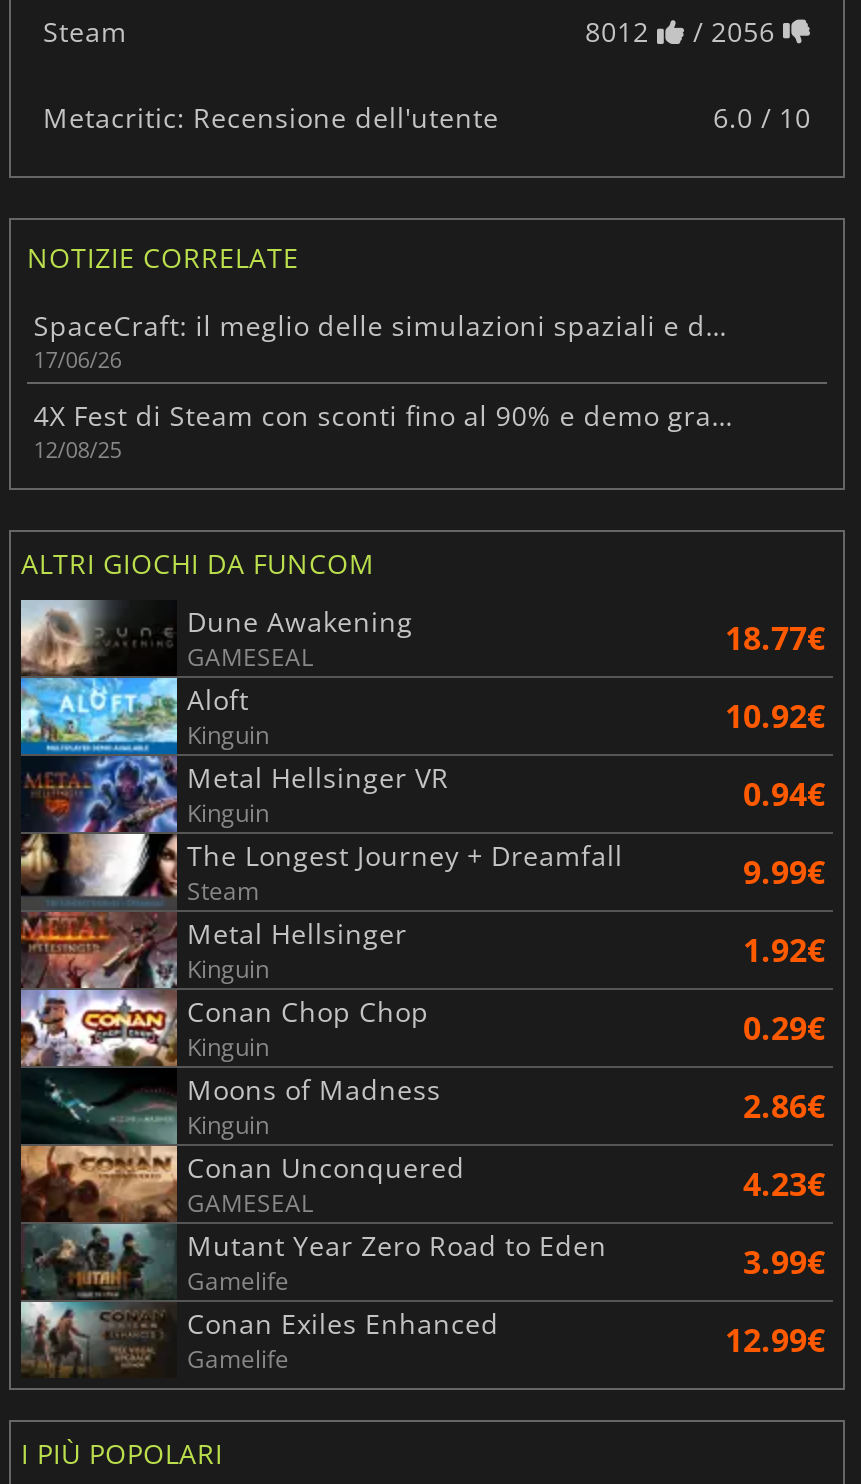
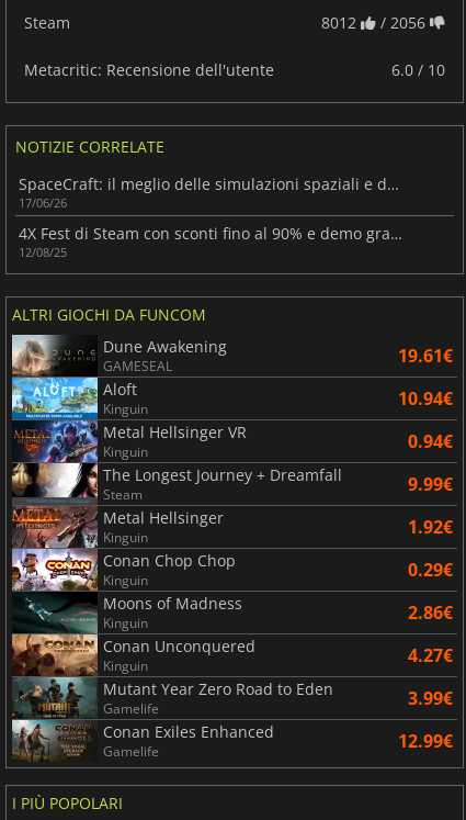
[725,617,825,661] 18.77€ -> [398,344,453,368] 19.61€
[725,695,825,739] 10.92€ -> [398,387,453,411] 10.94€
[187,1163,825,1221] GAMESEAL | 4.23€ -> [103,644,453,676] Kinguin | 4.27€

